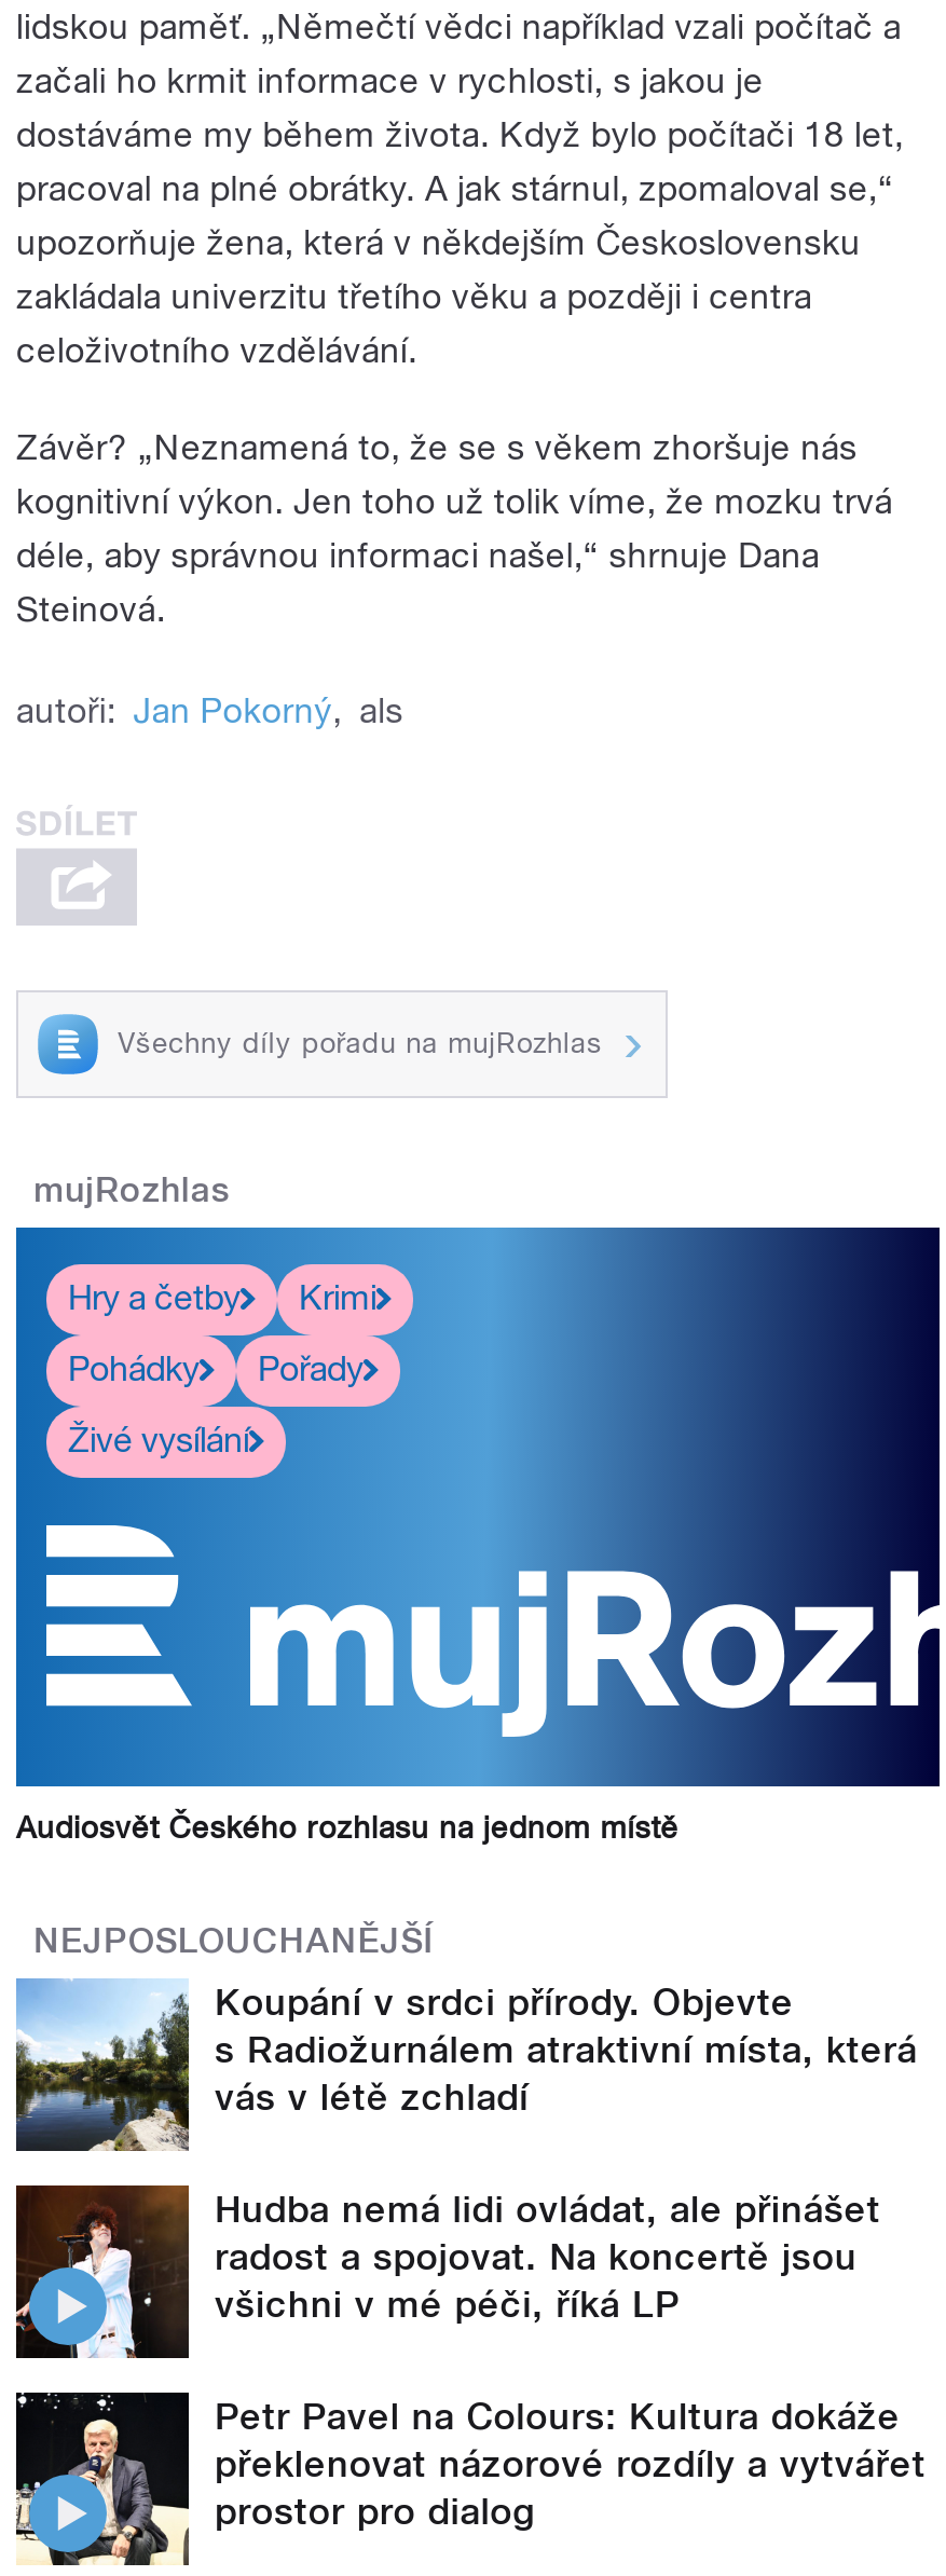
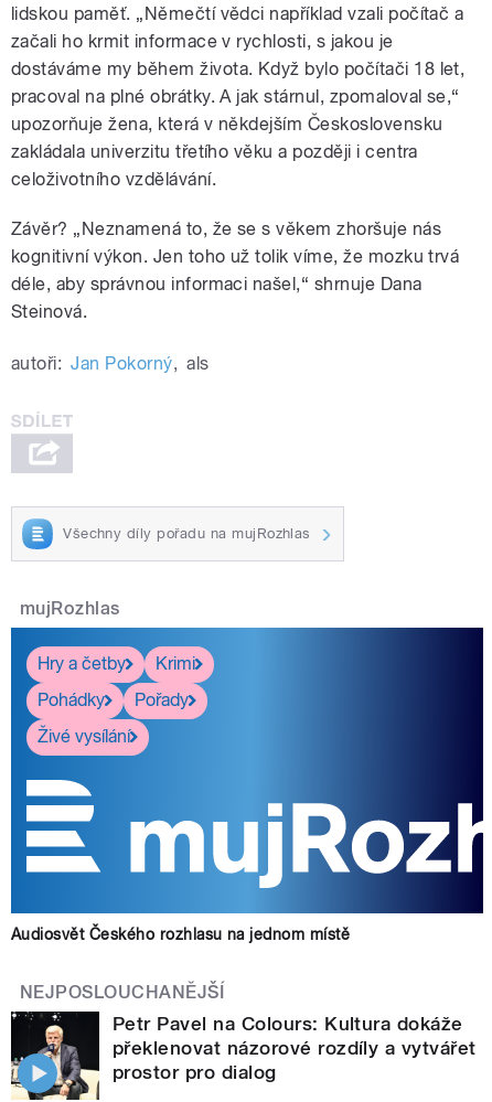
[14,1978,917,2326] [image] | Koupání v srdci přírody. Objevte | s Radiožurnálem atraktivní místa, která | vás v létě zchladí | Hudba nemá lidi ovládat, ale přinášet | radost a spojovat. Na koncertě jsou | všichni v mé péči, říká LP -> none
[14,2183,191,2360] [image] -> none

